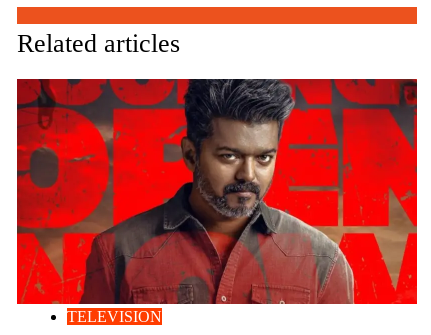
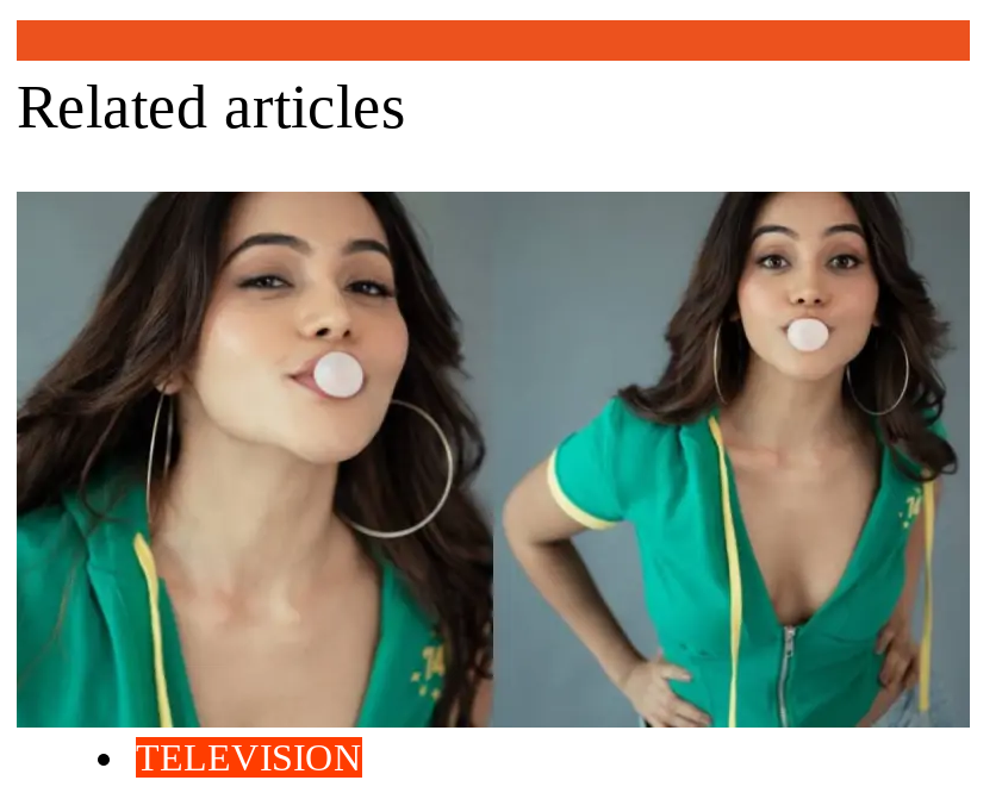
[16,78,418,305] [image] -> [14,189,972,730] [image]

